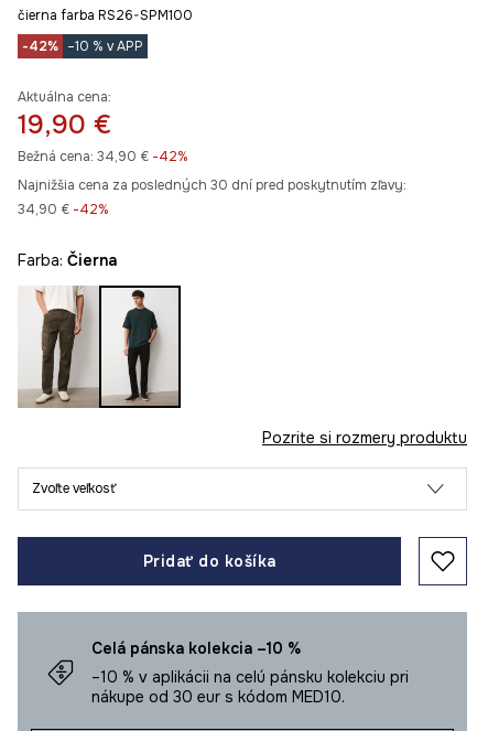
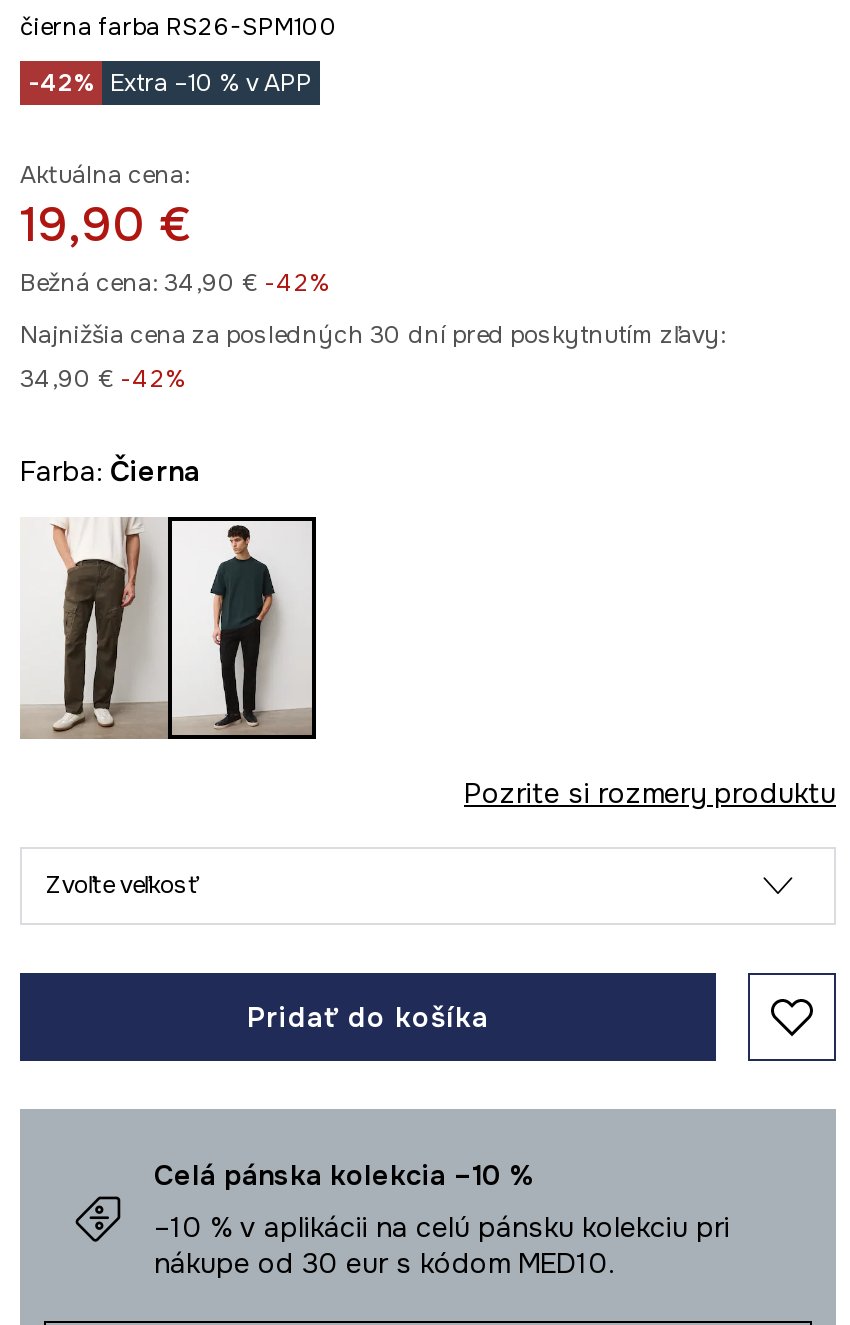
[22,37,143,55] -42% –10 % v APP -> [28,67,312,99] -42% Extra –10 % v APP

